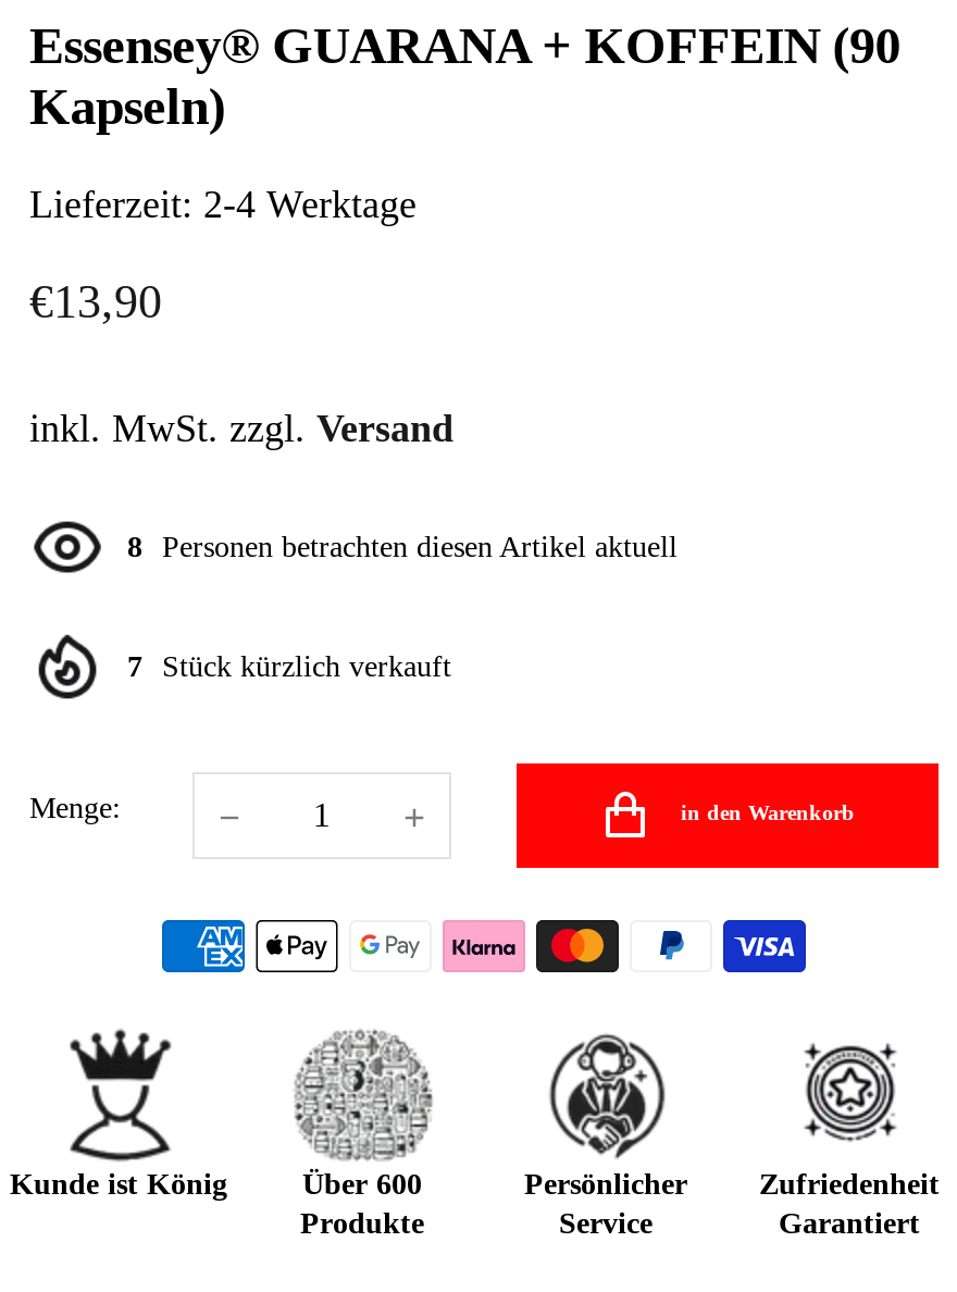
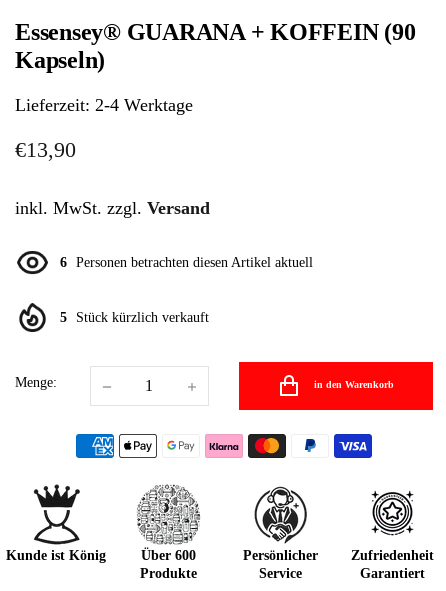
[127,532,678,564] 8 Personen betrachten diesen Artikel aktuell -> [60,255,313,270] 6 Personen betrachten diesen Artikel aktuell
[127,651,451,684] 7 Stück kürzlich verkauft -> [60,310,209,325] 5 Stück kürzlich verkauft

